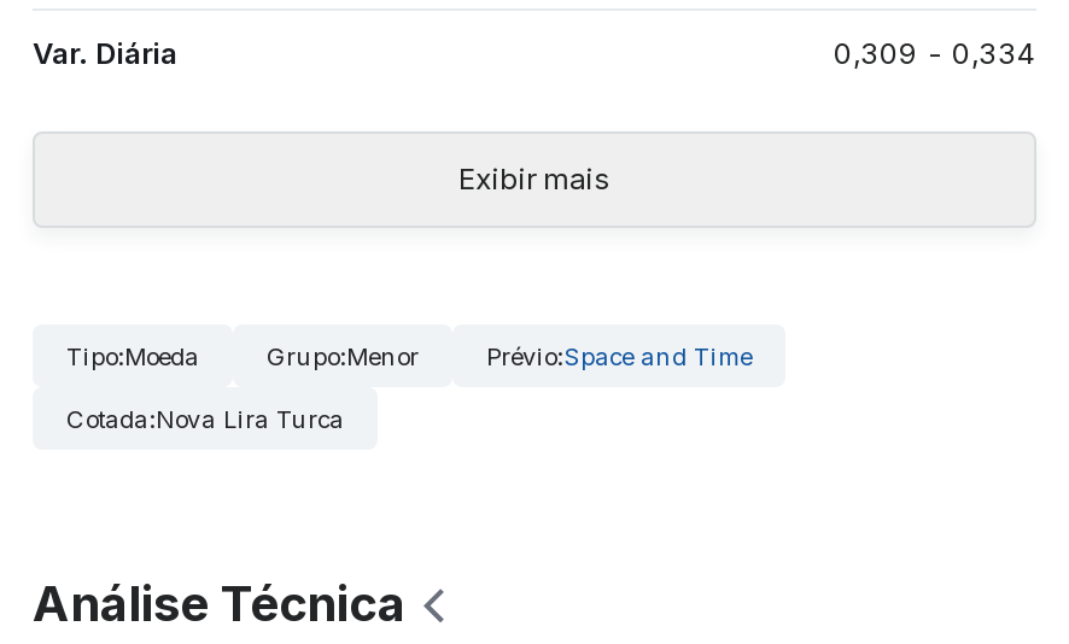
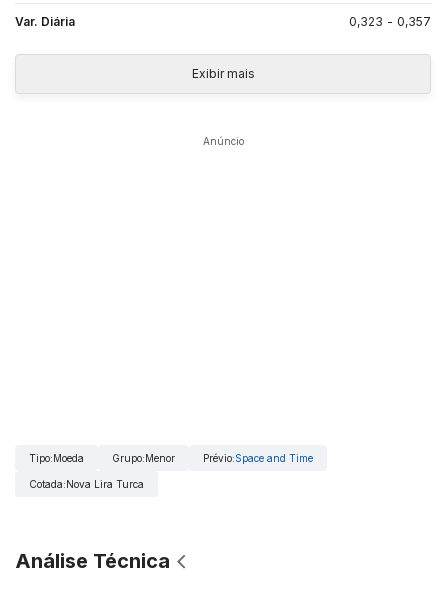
[834,34,1036,71] 0,309 - 0,334 -> [349,14,431,29] 0,323 - 0,357
none -> [202,135,243,147] Anúncio

